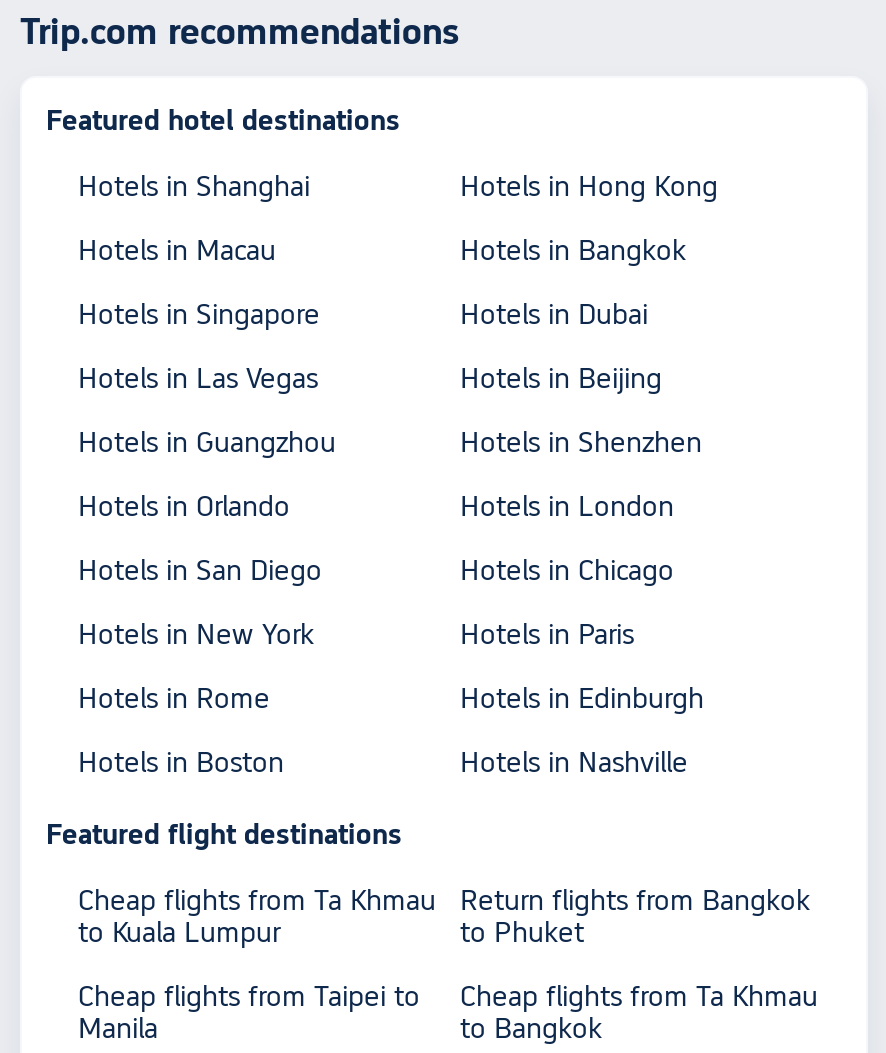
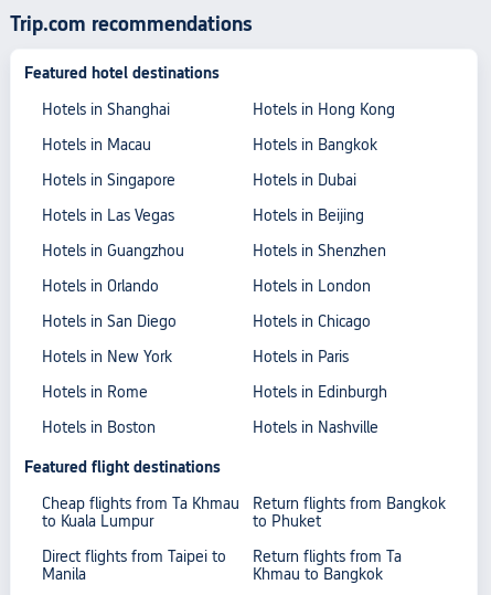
[78,980,420,1012] Cheap flights from Taipei to -> [42,548,226,565] Direct flights from Taipei to
[460,980,818,1044] Cheap flights from Ta Khmau | to Bangkok -> [253,548,402,583] Return flights from Ta | Khmau to Bangkok

